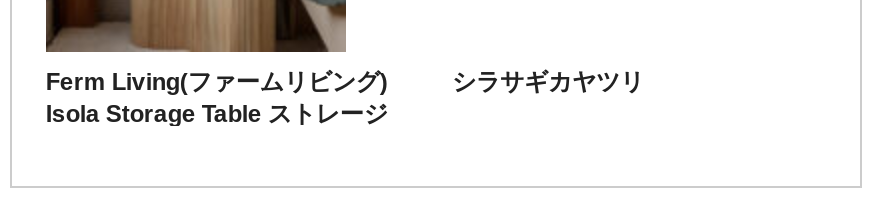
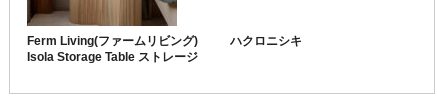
[452,69,644,97] シラサギカヤツリ -> [230,34,302,48] ハクロニシキ

